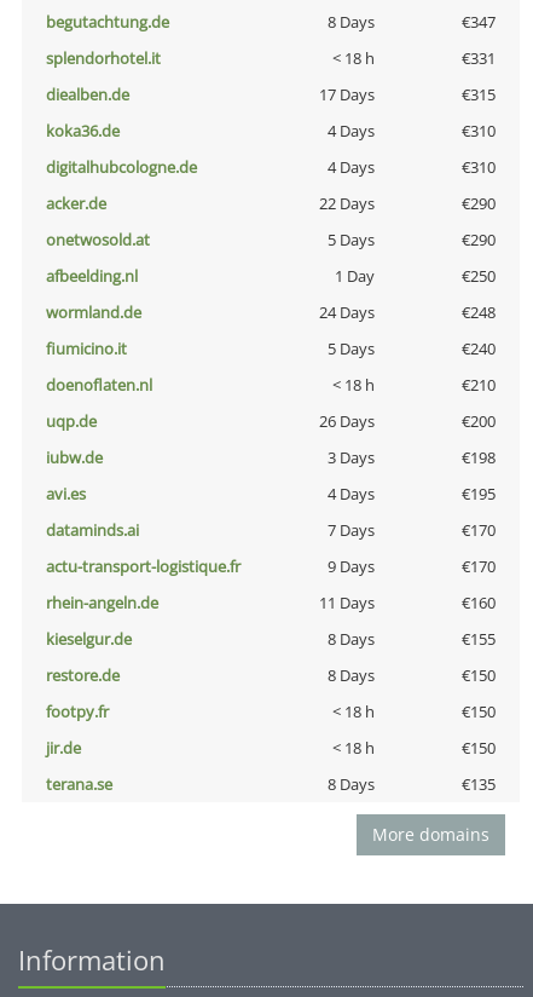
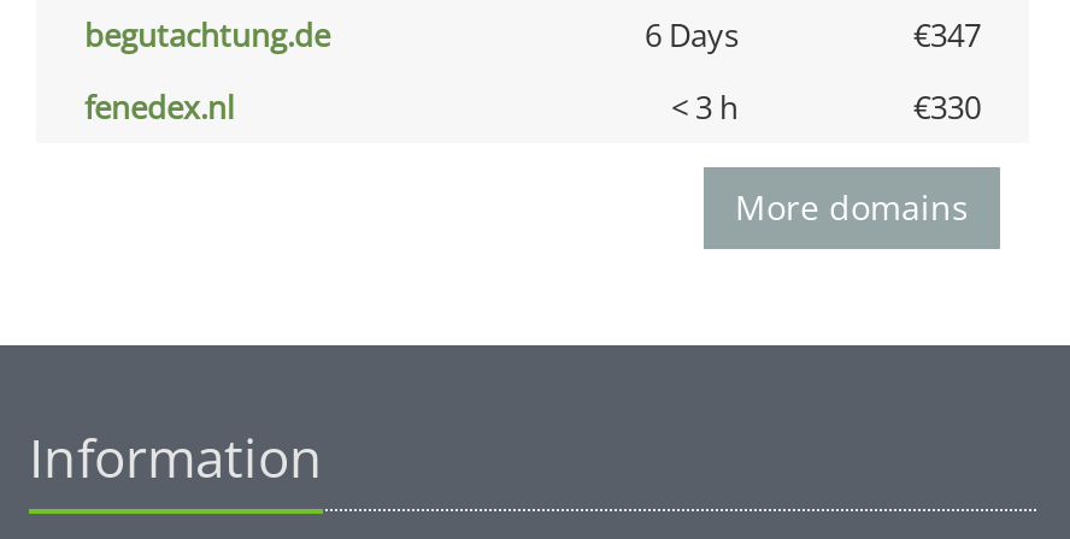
[327,10,374,32] 8 Days -> [645,12,739,55] 6 Days
[46,47,496,794] splendorhotel.it | < 18 h | €331 | diealben.de | 17 Days | €315 | koka36.de | 4 Days | €310 | digitalhubcologne.de | 4 Days | €310 | acker.de | 22 Days | €290 | onetwosold.at | 5 Days | €290 | afbeelding.nl | 1 Day | €250 | wormland.de | 24 Days | €248 | fiumicino.it | 5 Days | €240 | doenoflaten.nl | < 18 h | €210 | uqp.de | 26 Days | €200 | iubw.de | 3 Days | €198 | avi.es | 4 Days | €195 | dataminds.ai | 7 Days | €170 | actu-transport-logistique.fr | 9 Days | €170 | rhein-angeln.de | 11 Days | €160 | kieselgur.de | 8 Days | €155 | restore.de | 8 Days | €150 | footpy.fr | < 18 h | €150 | jir.de | < 18 h | €150 | terana.se | 8 Days | €135 -> [84,84,981,128] fenedex.nl | < 3 h | €330

